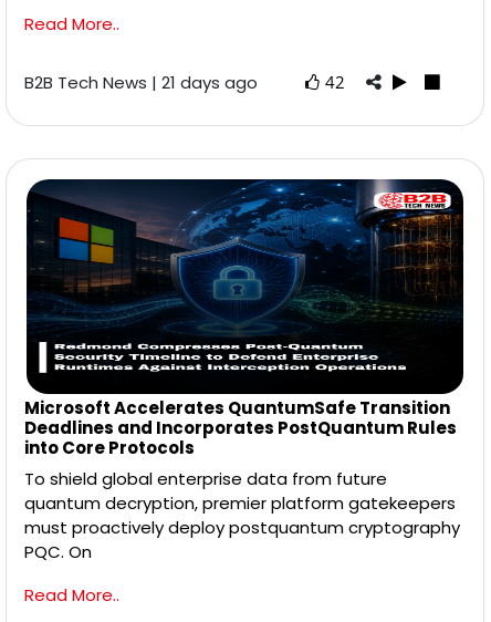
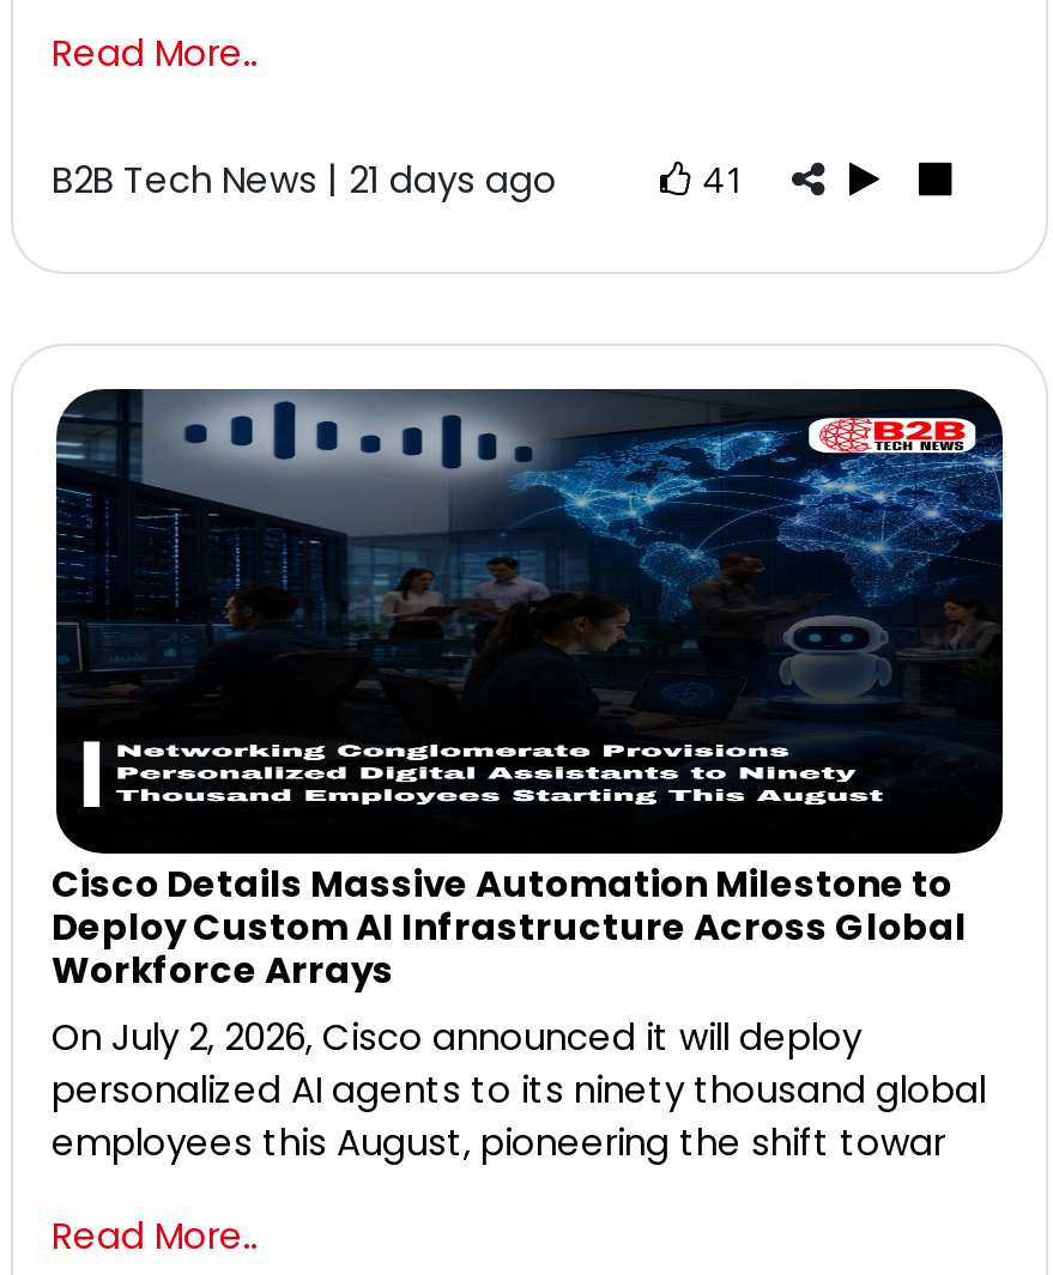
[325,71,345,93] 42 -> [703,154,746,202] 41
[24,179,464,563] [image] | Microsoft Accelerates QuantumSafe Transition | Deadlines and Incorporates PostQuantum Rules | into Core Protocols | To shield global enterprise data from future | quantum decryption, premier platform gatekeepers | must proactively deploy postquantum cryptography | PQC. On -> [52,389,1005,1167] [image] | Cisco Details Massive Automation Milestone to | Deploy Custom AI Infrastructure Across Global | Workforce Arrays | On July 2, 2026, Cisco announced it will deploy | personalized AI agents to its ninety thousand global | employees this August, pioneering the shift towar

